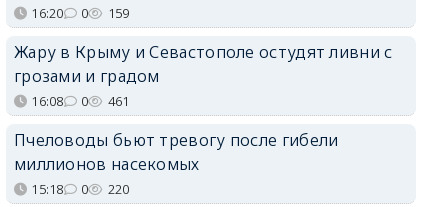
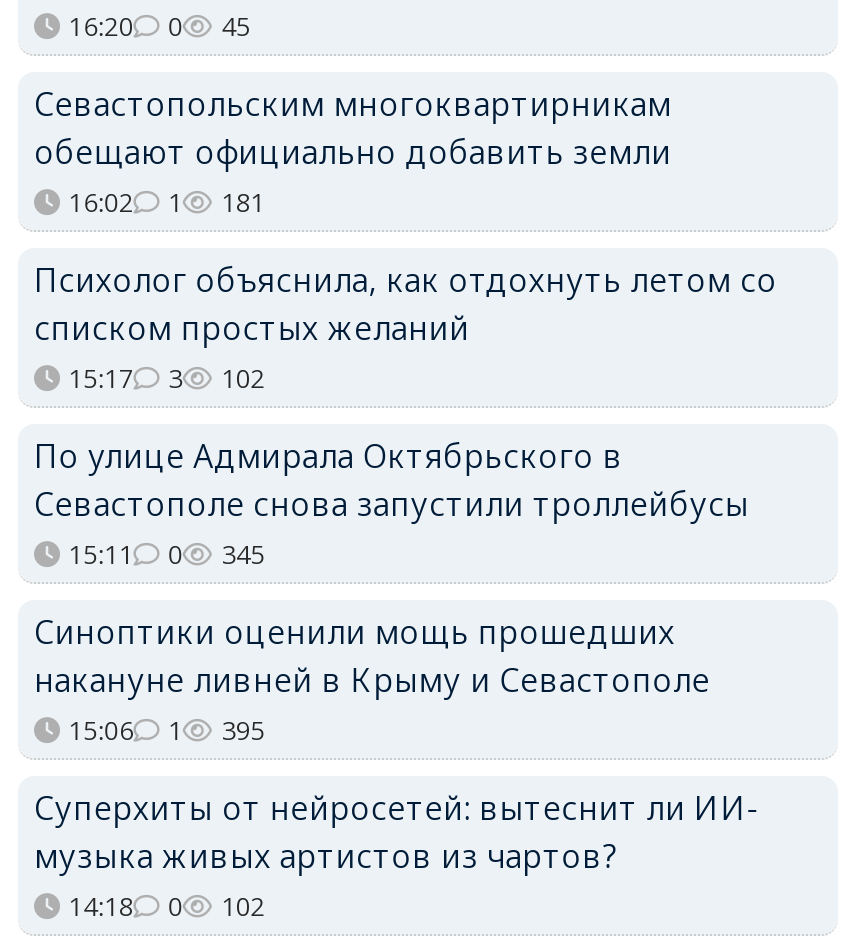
[14,4,393,110] 159 | Жару в Крыму и Севастополе остудят ливни с | грозами и градом | 16:08 -> [34,8,777,572] 45 | Севастопольским многоквартирникам | обещают официально добавить земли | 16:02 | 1 | 181 | Психолог объяснила, как отдохнуть летом со | списком простых желаний | 15:17 | 3 | 102 | По улице Адмирала Октябрьского в | Севастополе снова запустили троллейбусы | 15:11
[14,92,338,198] 461 | Пчеловоды бьют тревогу после гибели | миллионов насекомых | 15:18 -> [34,536,760,924] 345 | Синоптики оценили мощь прошедших | накануне ливней в Крыму и Севастополе | 15:06 | 1 | 395 | Суперхиты от нейросетей: вытеснит ли ИИ- | музыка живых артистов из чартов? | 14:18
[108,180,130,198] 220 -> [221,888,265,924] 102

